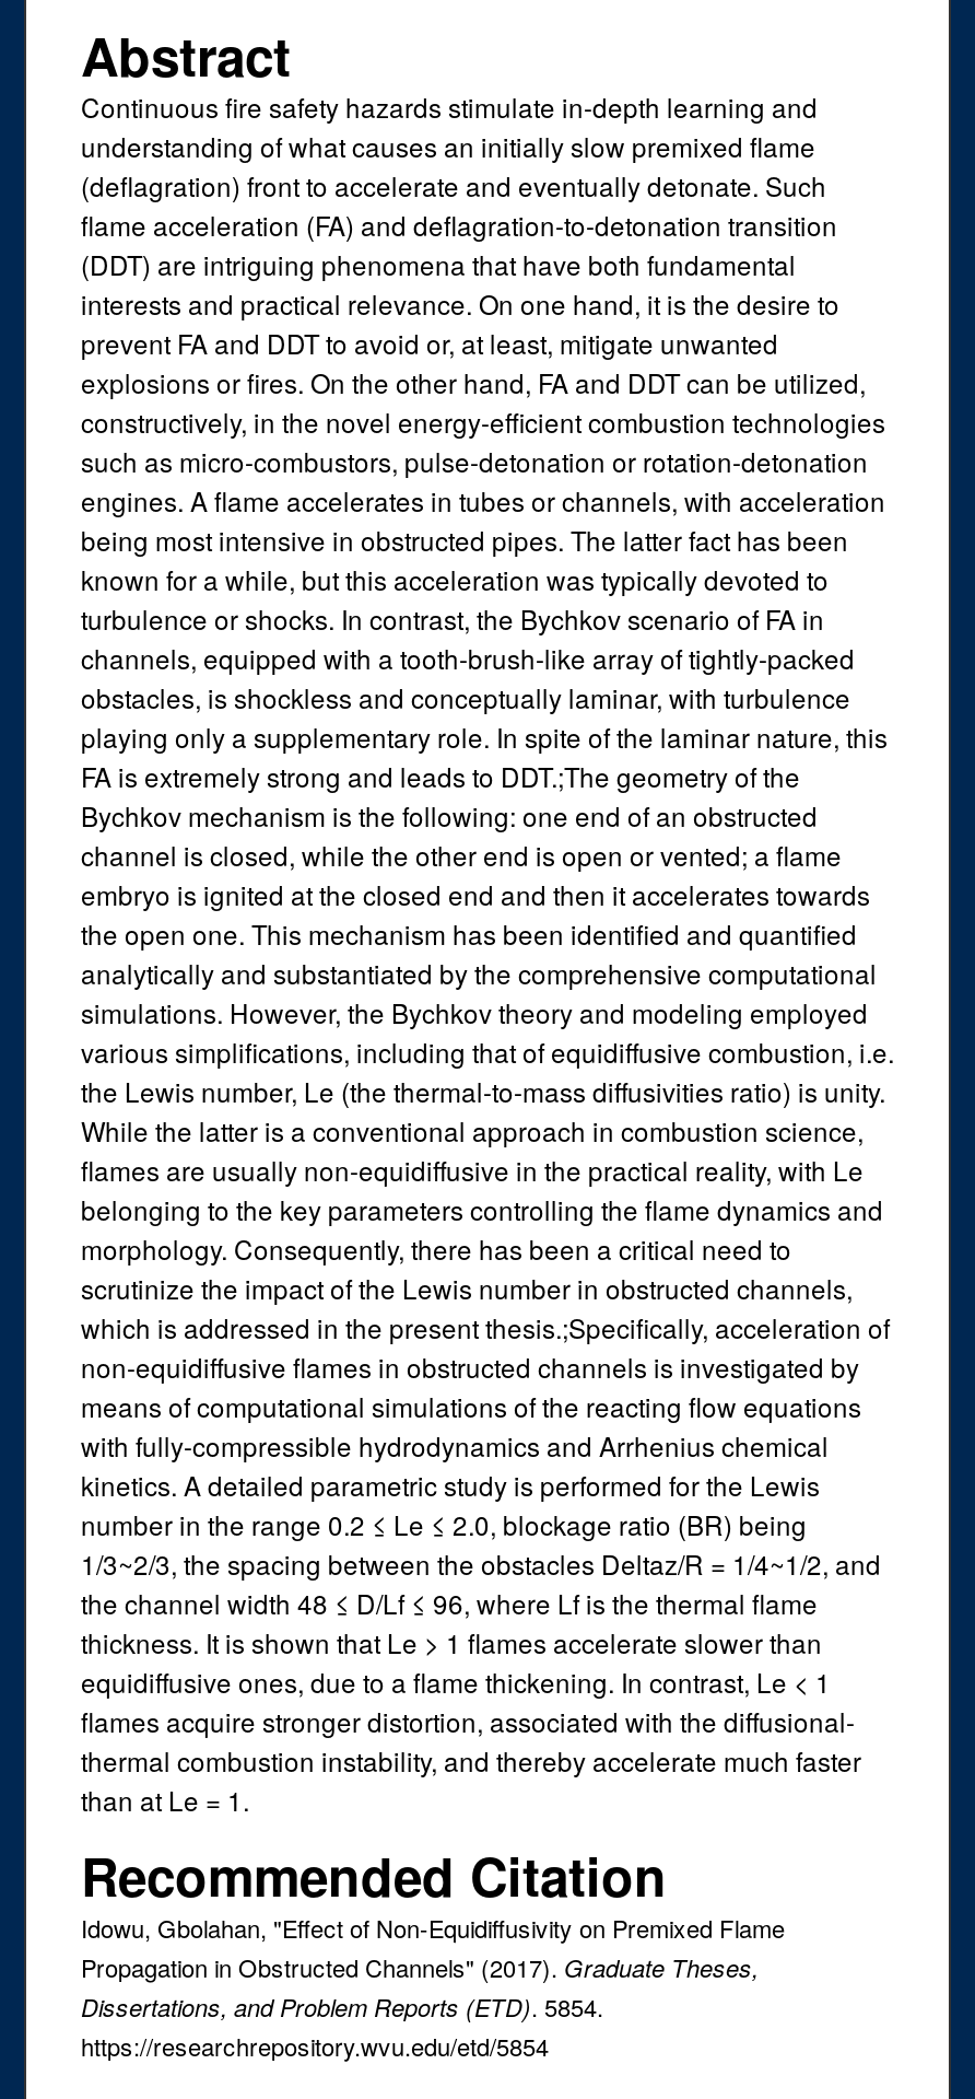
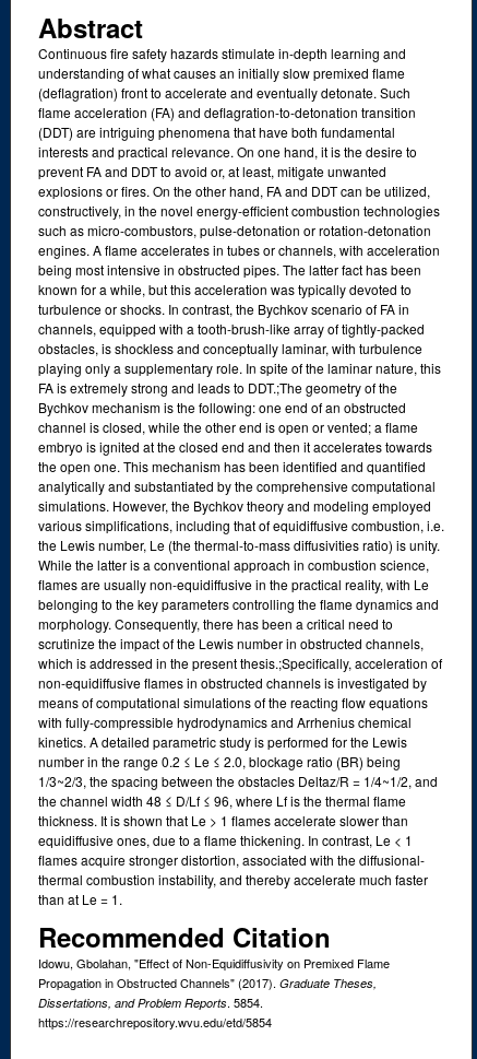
[81,1989,603,2024] Dissertations, and Problem Reports (ETD). 5854. -> [38,994,263,1011] Dissertations, and Problem Reports. 5854.

